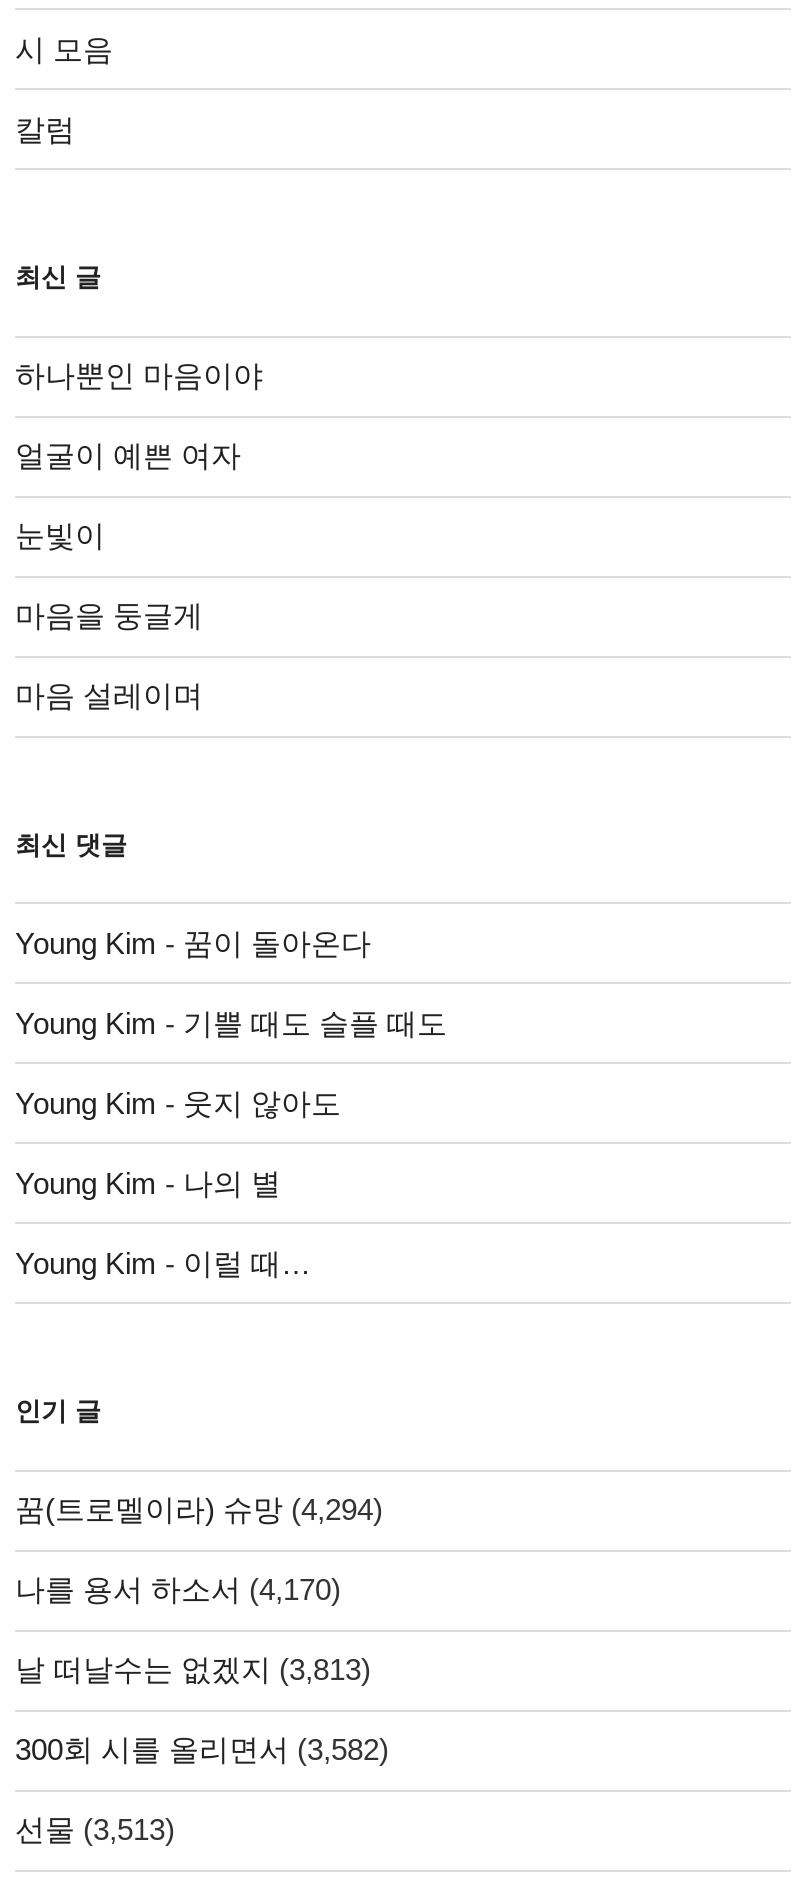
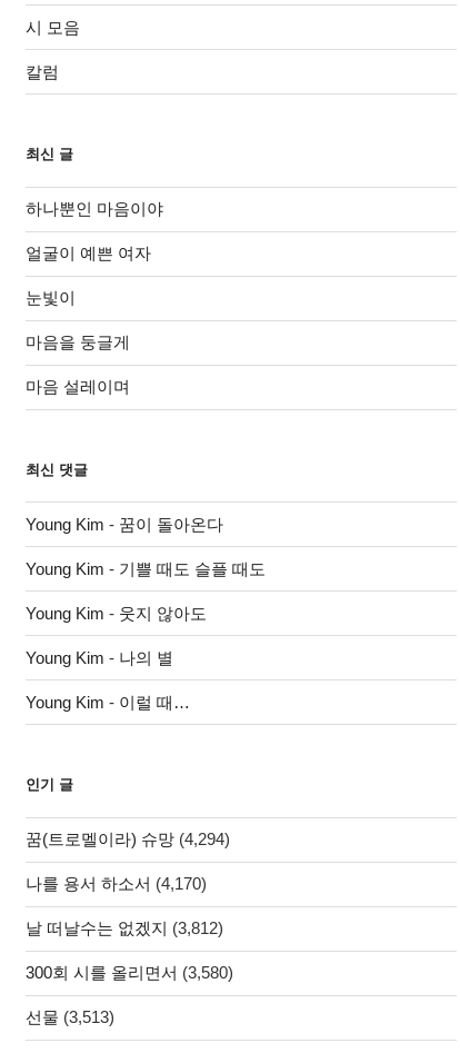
[15,1653,371,1687] 날 떠날수는 없겠지 (3,813) -> [26,919,223,938] 날 떠날수는 없겠지 (3,812)
[15,1733,389,1767] 300회 시를 올리면서 (3,582) -> [26,963,233,982] 300회 시를 올리면서 (3,580)

